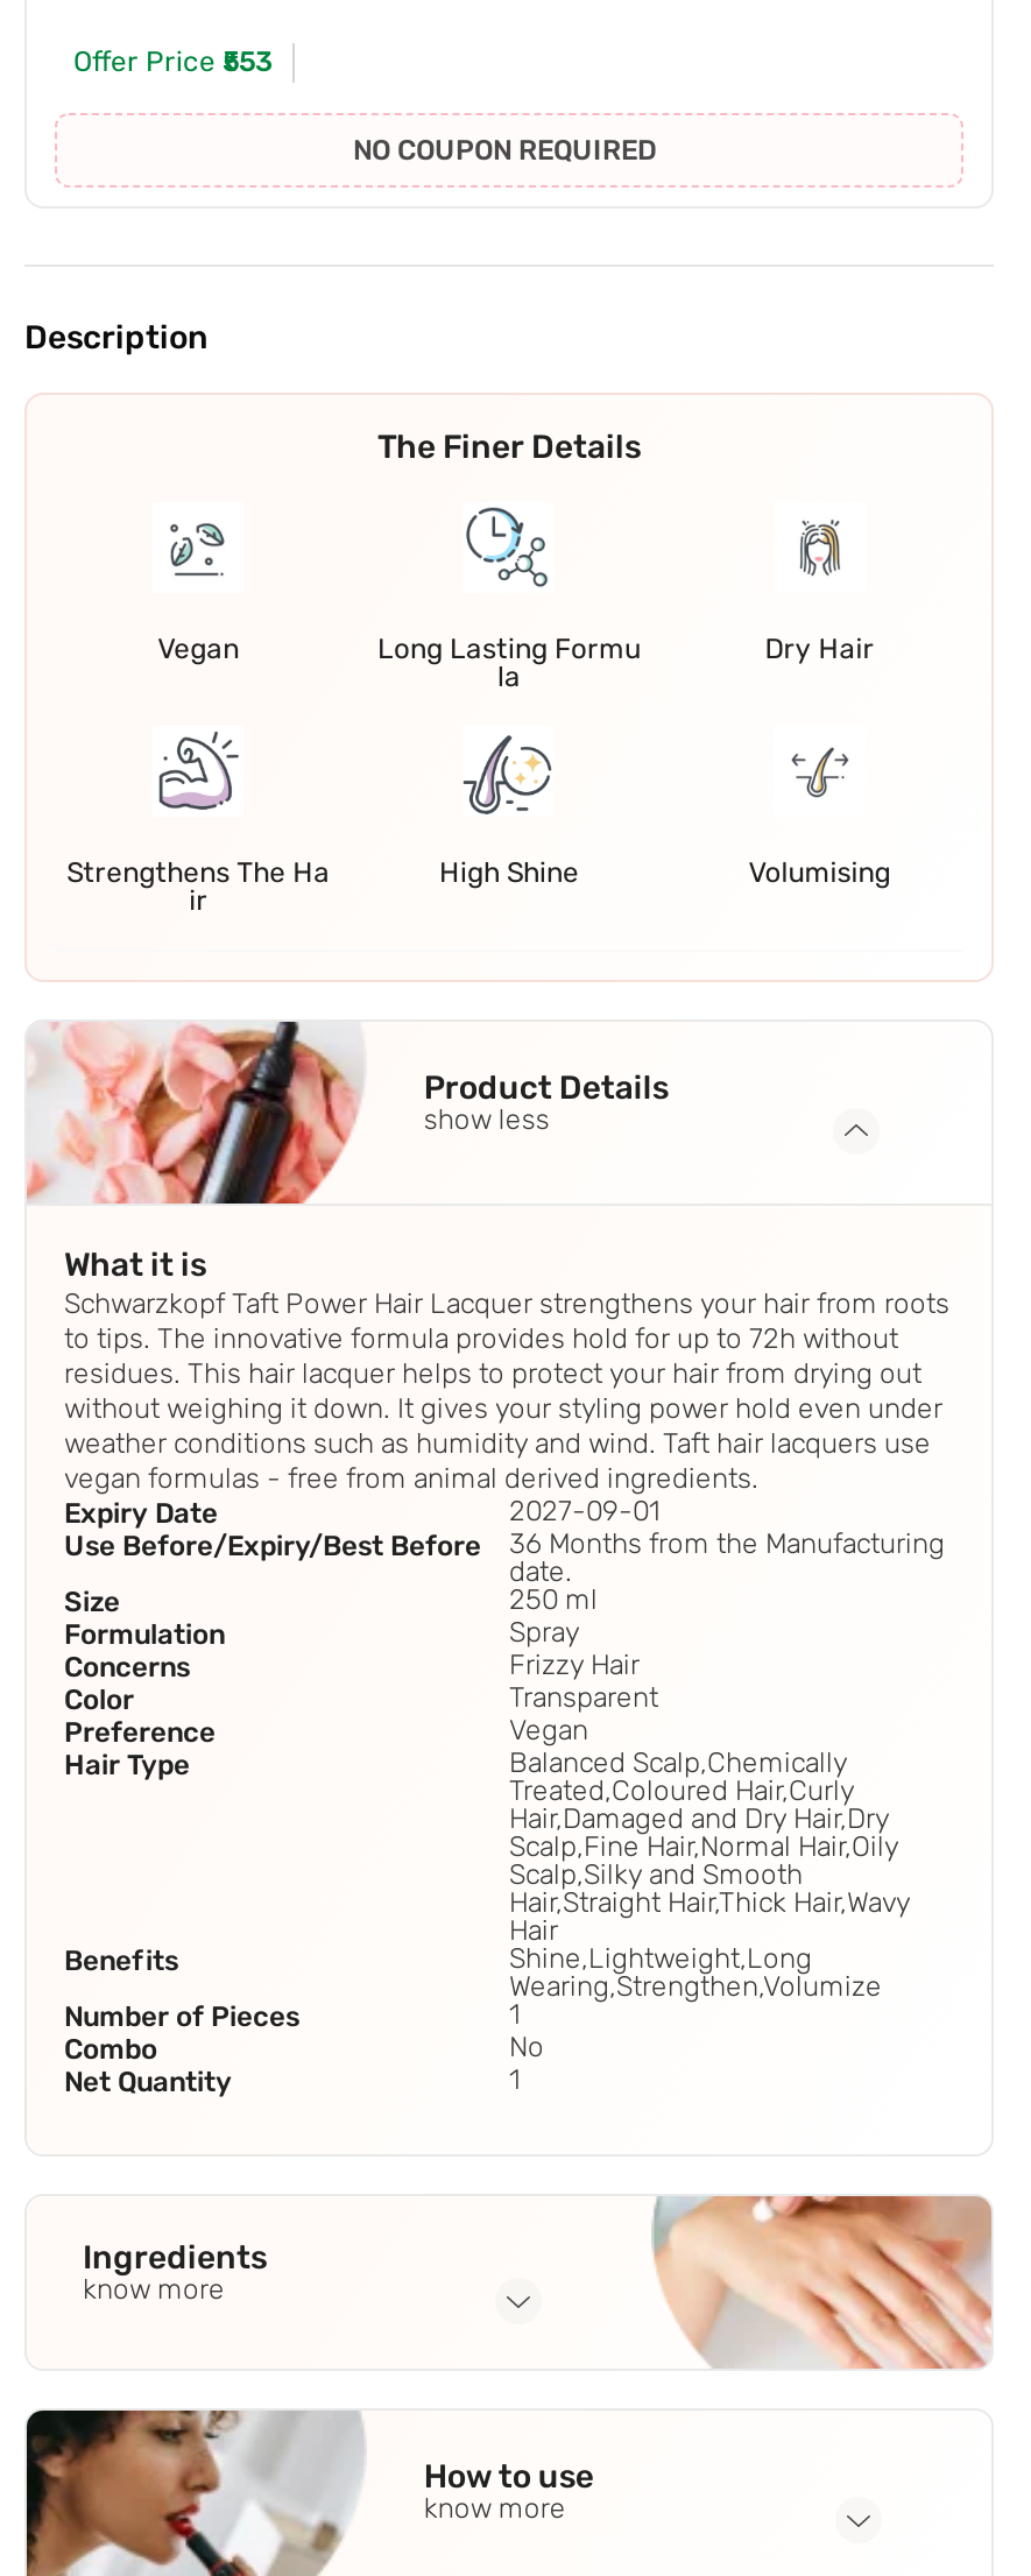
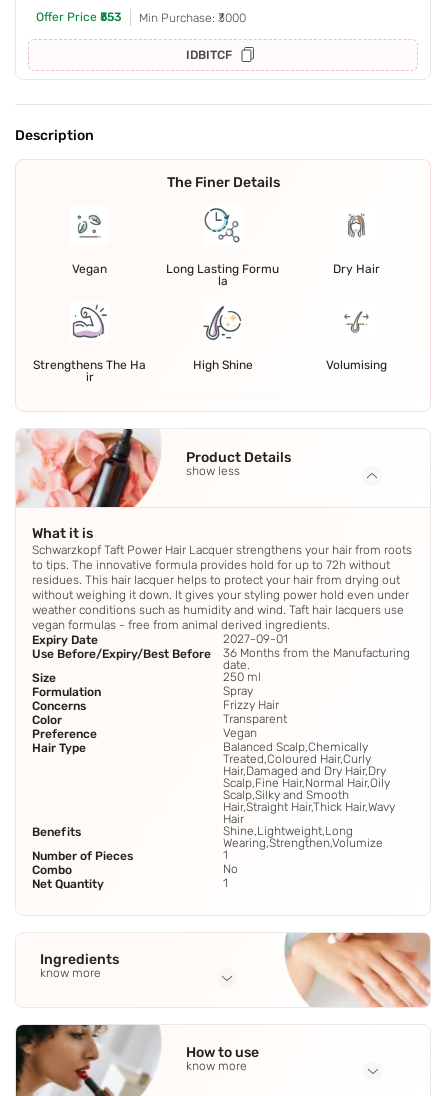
[353,135,656,167] NO COUPON REQUIRED -> [139,11,246,62] Min Purchase: ₹3000 | IDBITCF

